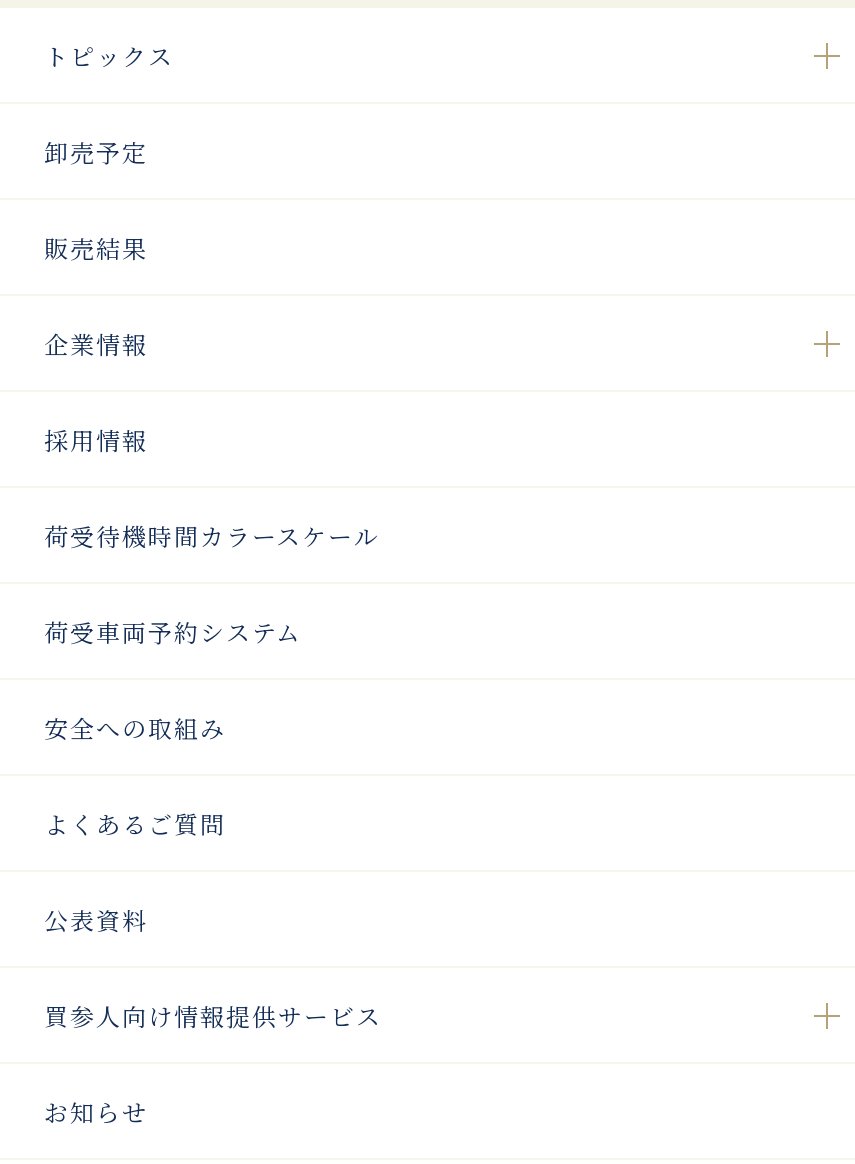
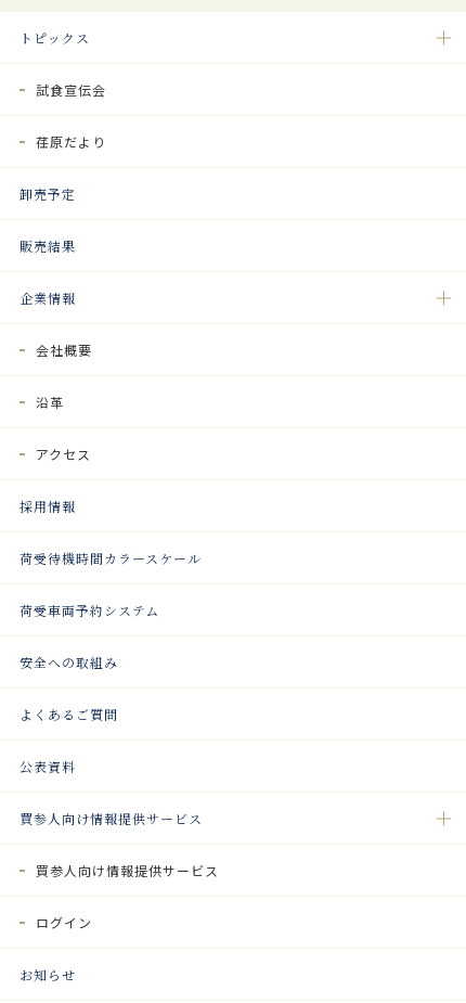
none -> [36,80,106,151] 試食宣伝会 | 荏原だより
none -> [36,340,92,463] 会社概要 | 沿革 | アクセス
none -> [36,861,219,931] 買参人向け情報提供サービス | ログイン

